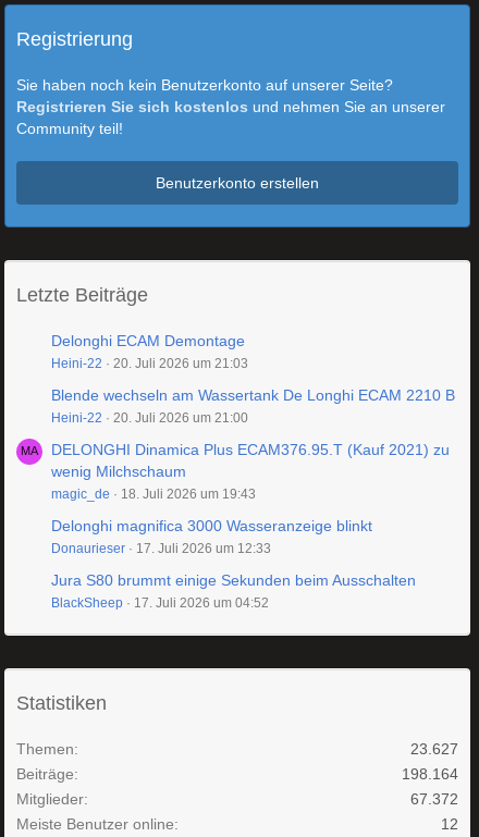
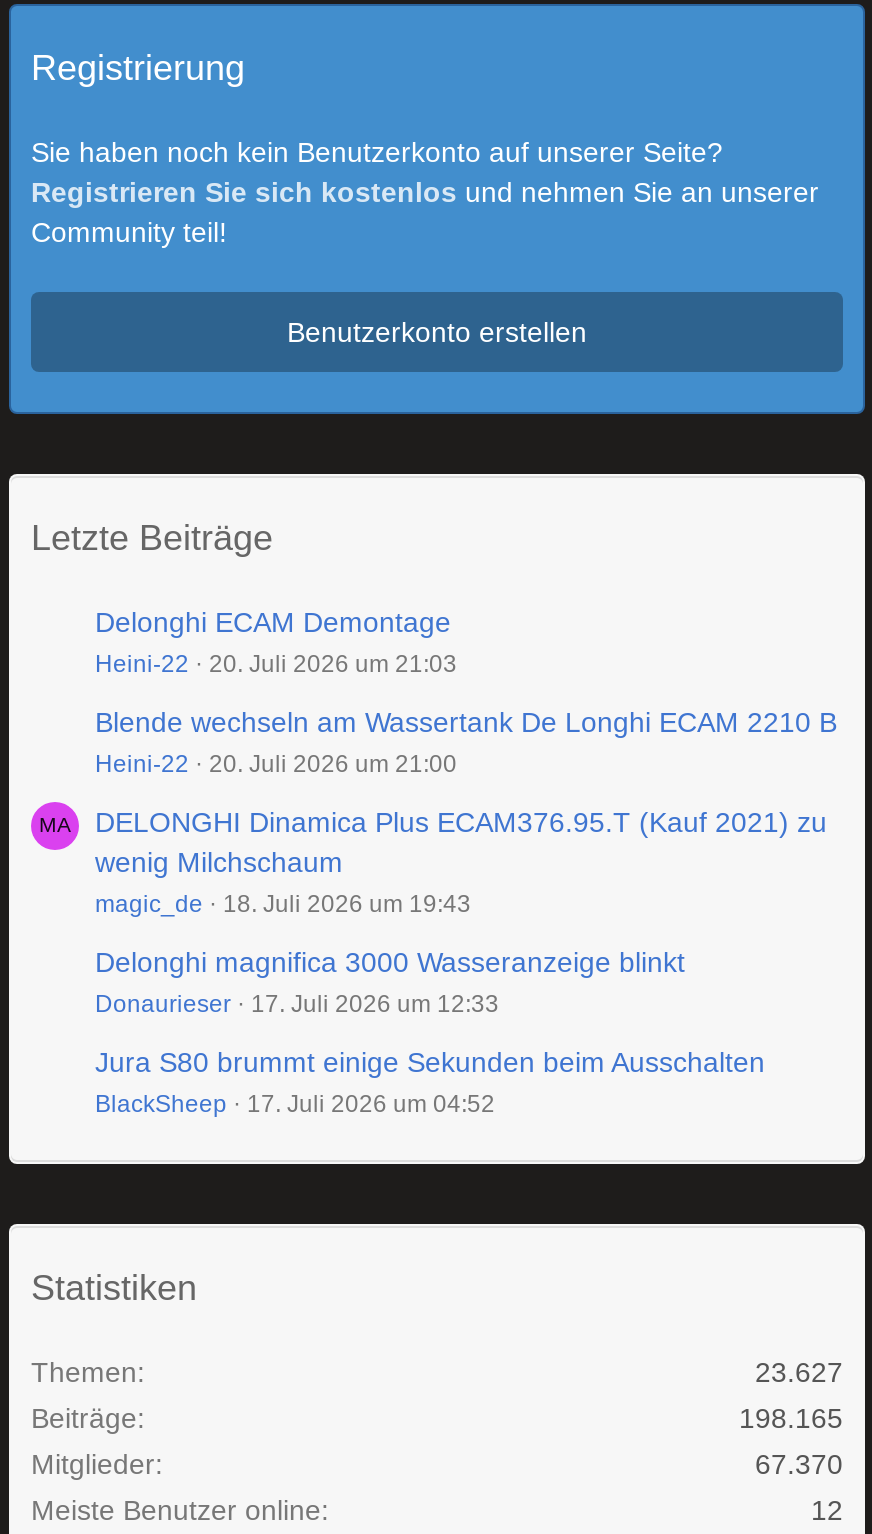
[402,765,458,782] 198.164 -> [739,1402,843,1434] 198.165
[410,790,458,807] 67.372 -> [755,1448,843,1480] 67.370

